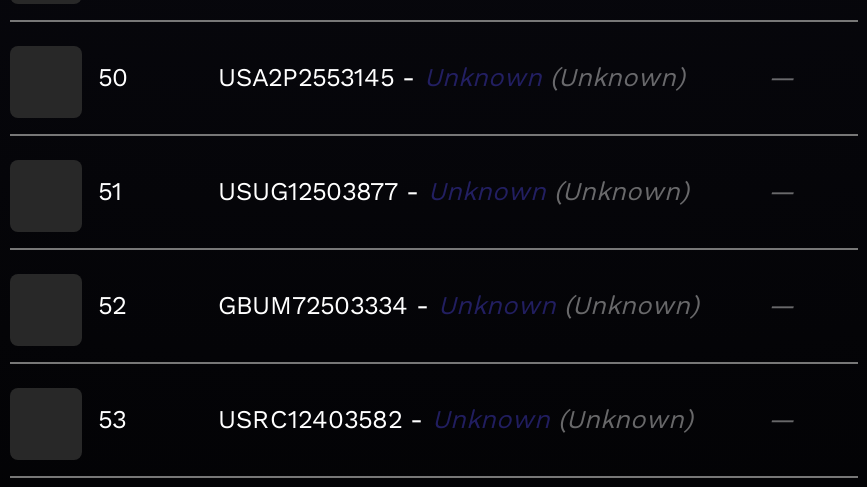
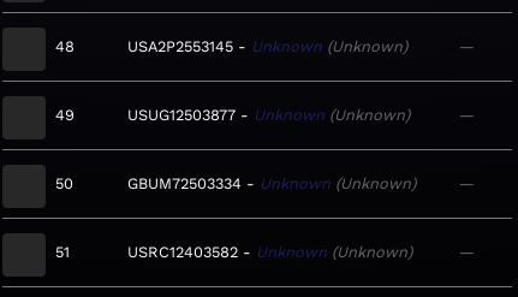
[98,63,128,93] 50 -> [55,38,75,56] 48
[98,177,122,207] 51 -> [55,106,75,124] 49
[98,291,126,321] 52 -> [55,175,73,193] 50
[98,405,126,435] 53 -> [55,243,70,261] 51

